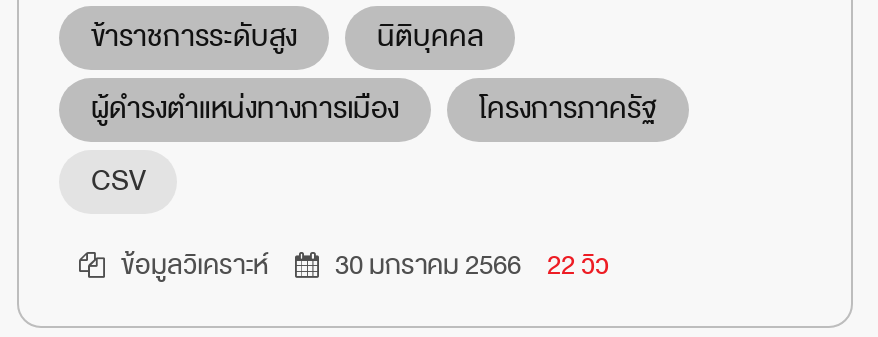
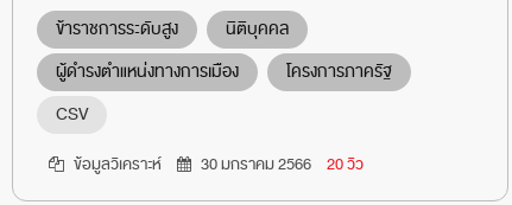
[329,244,609,286] 30 มกราคม 2566 22 วิว -> [197,152,364,177] 30 มกราคม 2566 20 วิว

